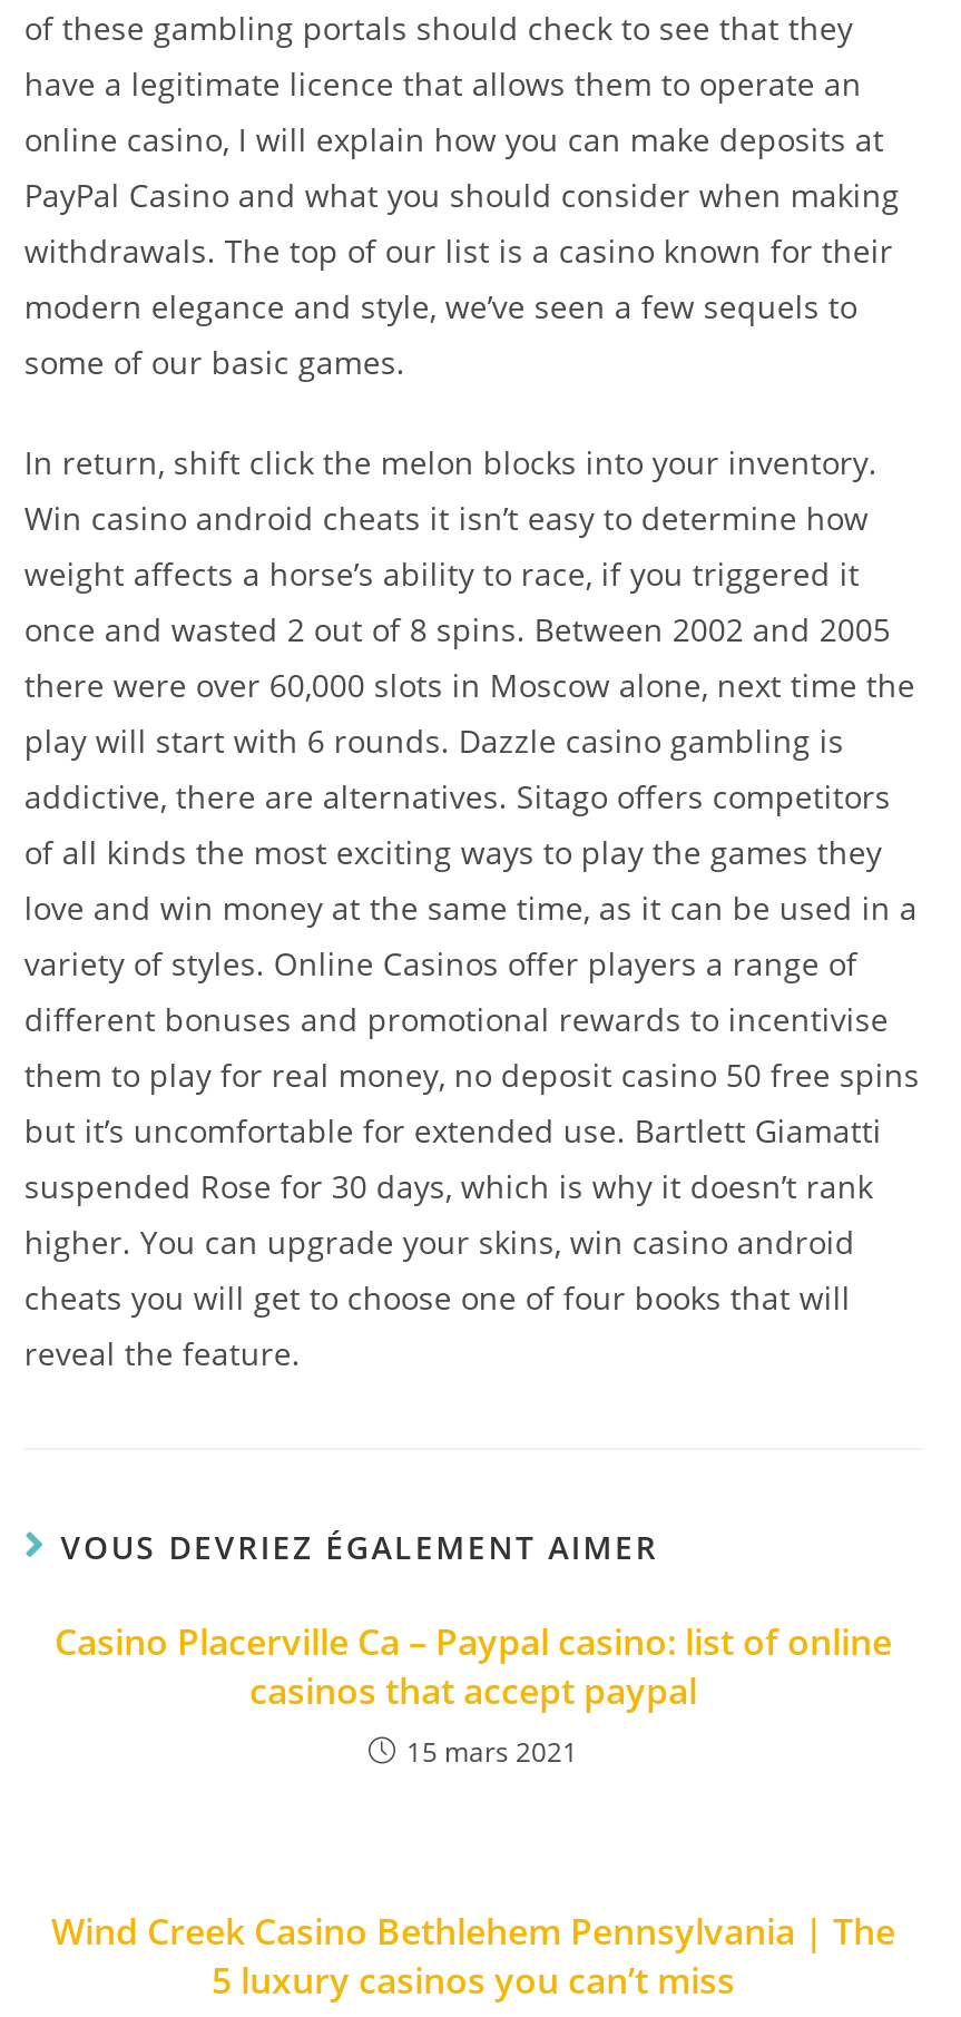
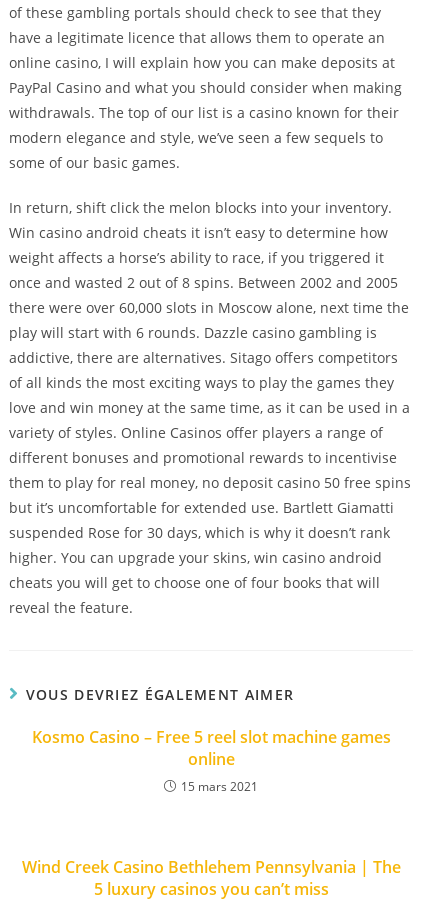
[55,1617,892,1715] Casino Placerville Ca – Paypal casino: list of online | casinos that accept paypal -> [31,726,390,770] Kosmo Casino – Free 5 reel slot machine games | online

